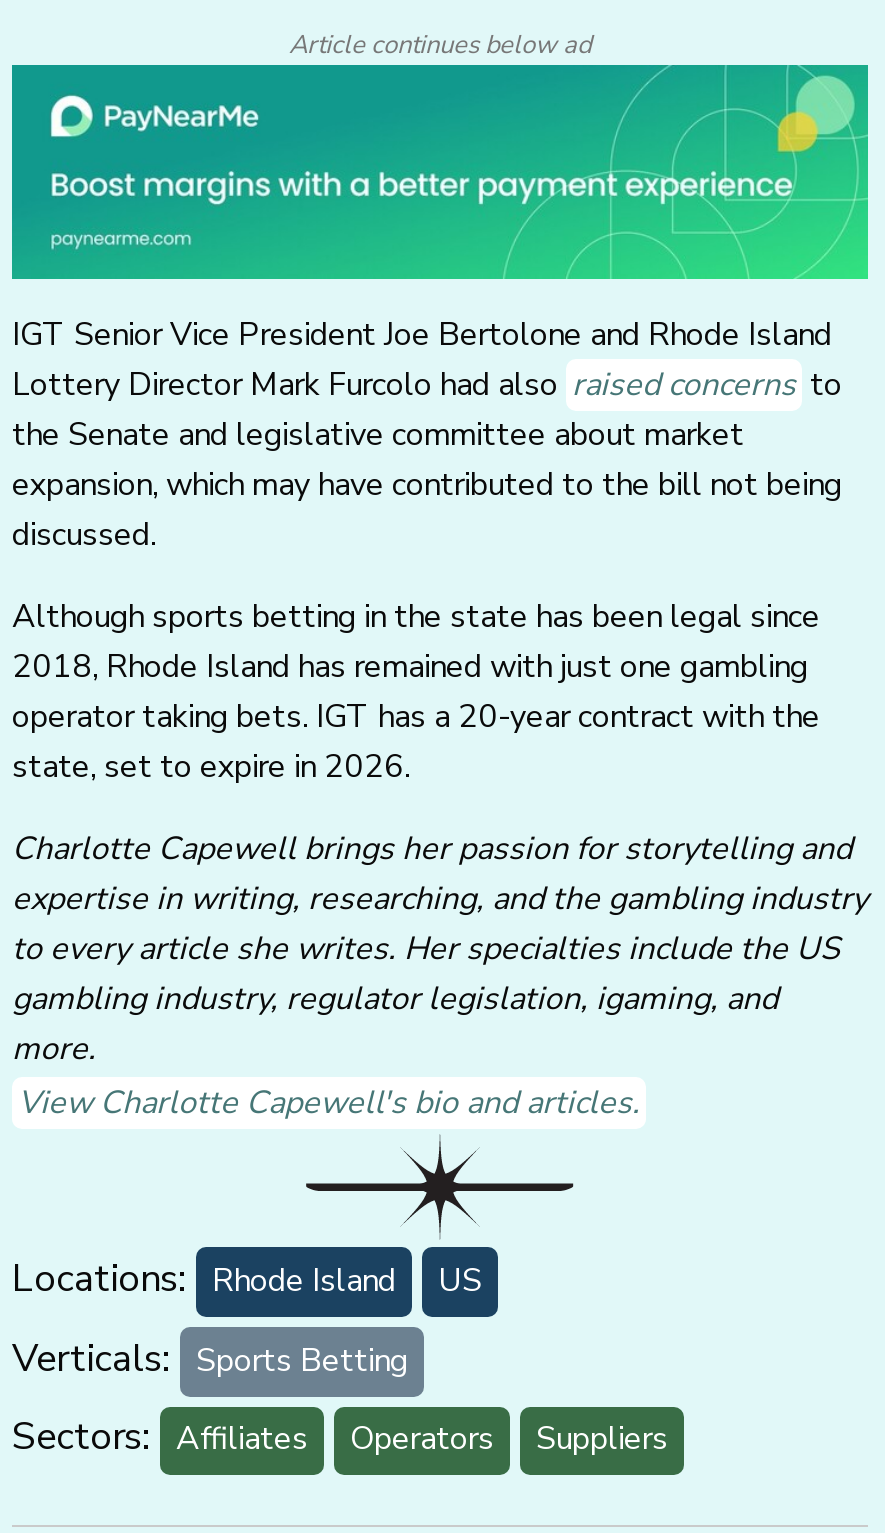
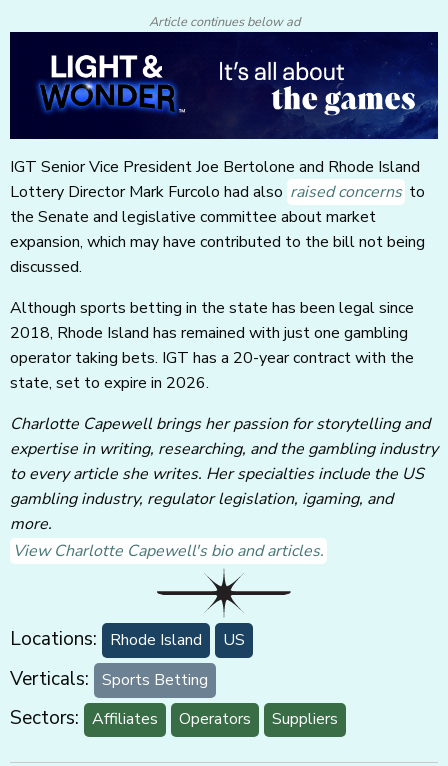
[10,63,870,281] [image] -> [9,31,439,140] [image]

